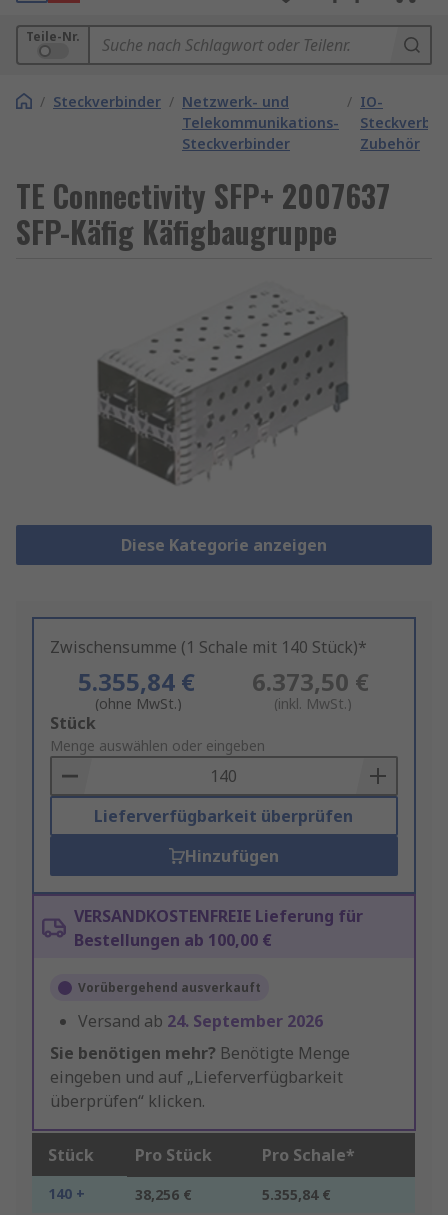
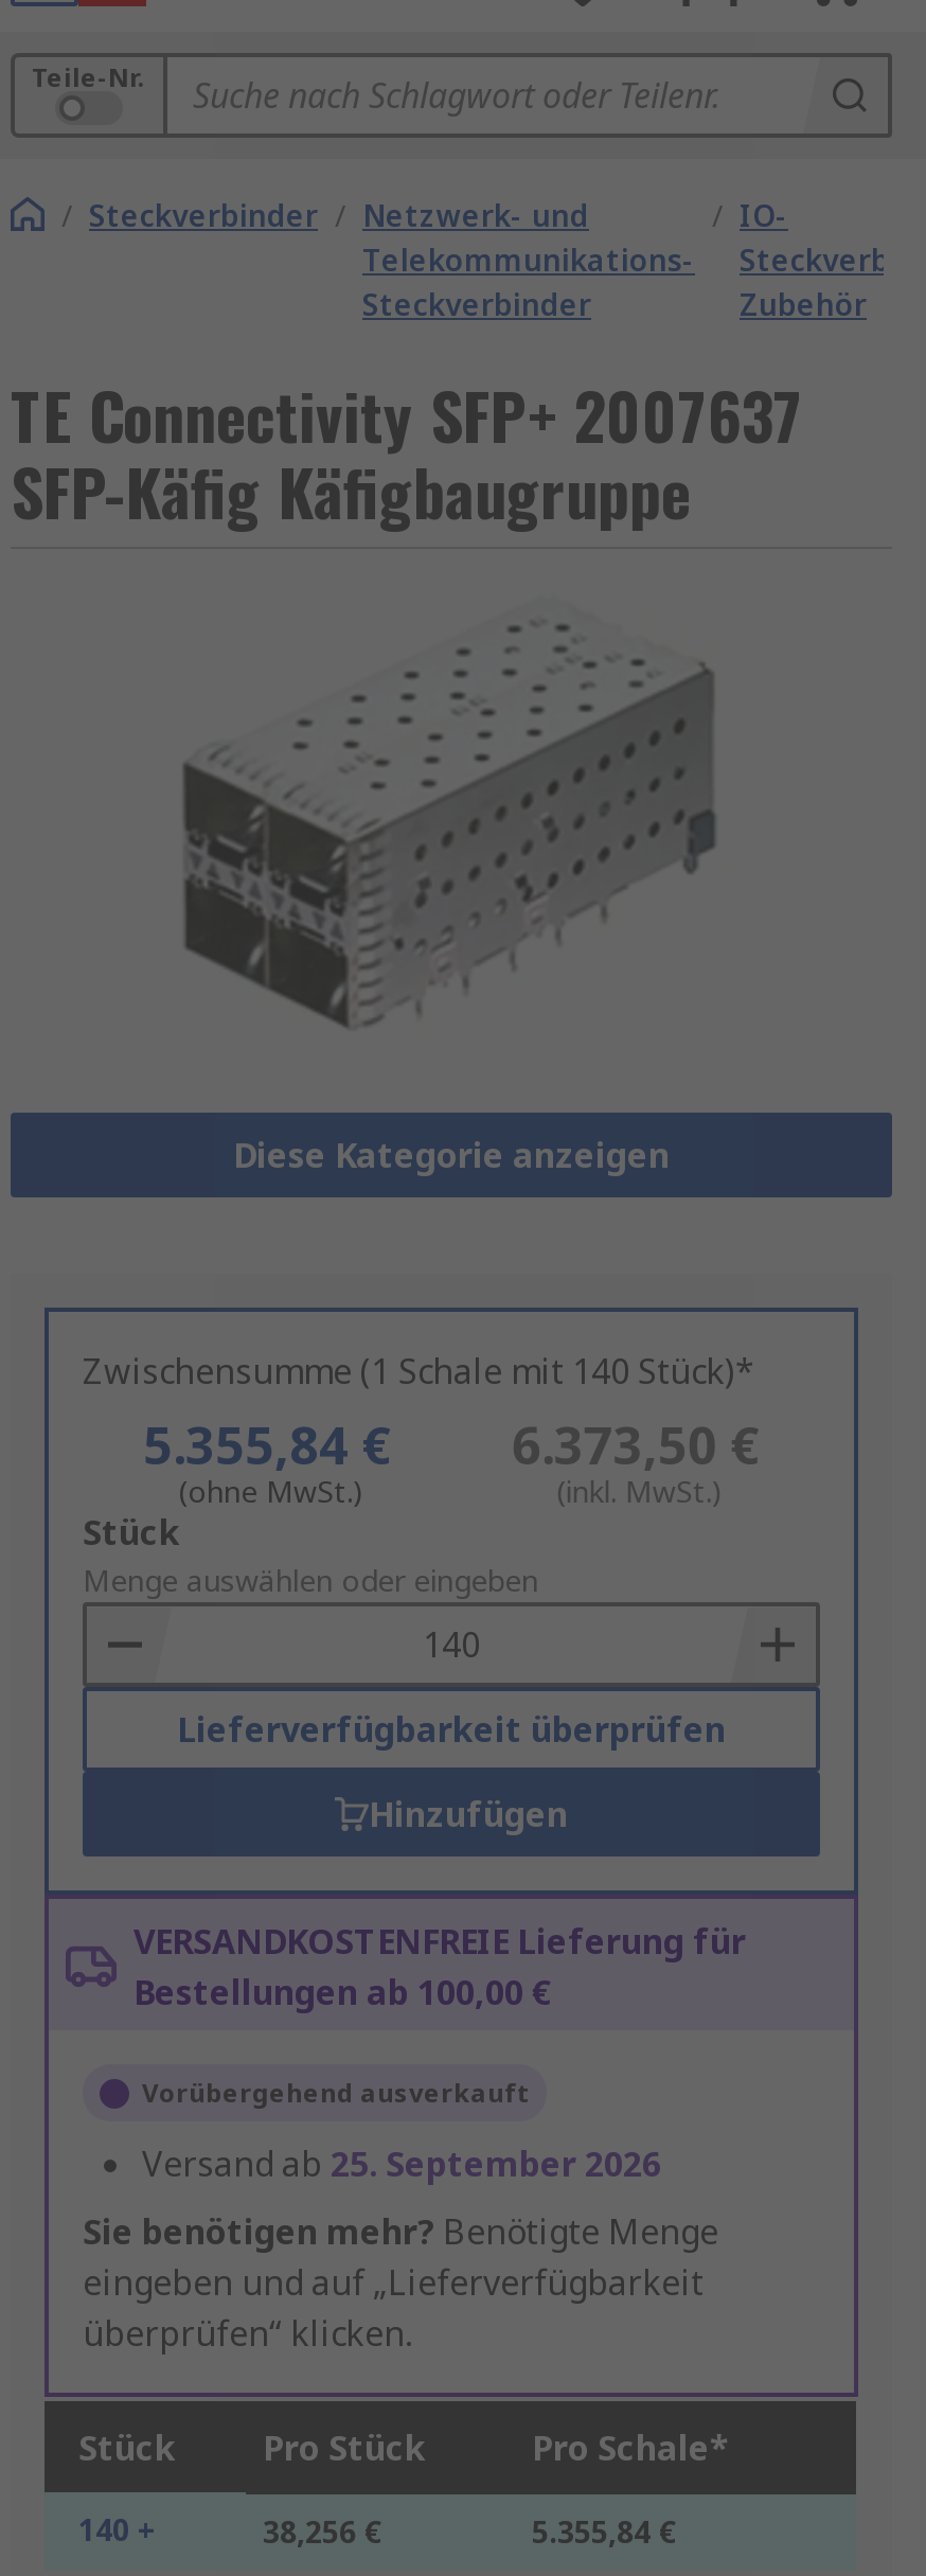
[78,1010,323,1032] Versand ab 24. September 2026 -> [142,2142,661,2188] Versand ab 25. September 2026

